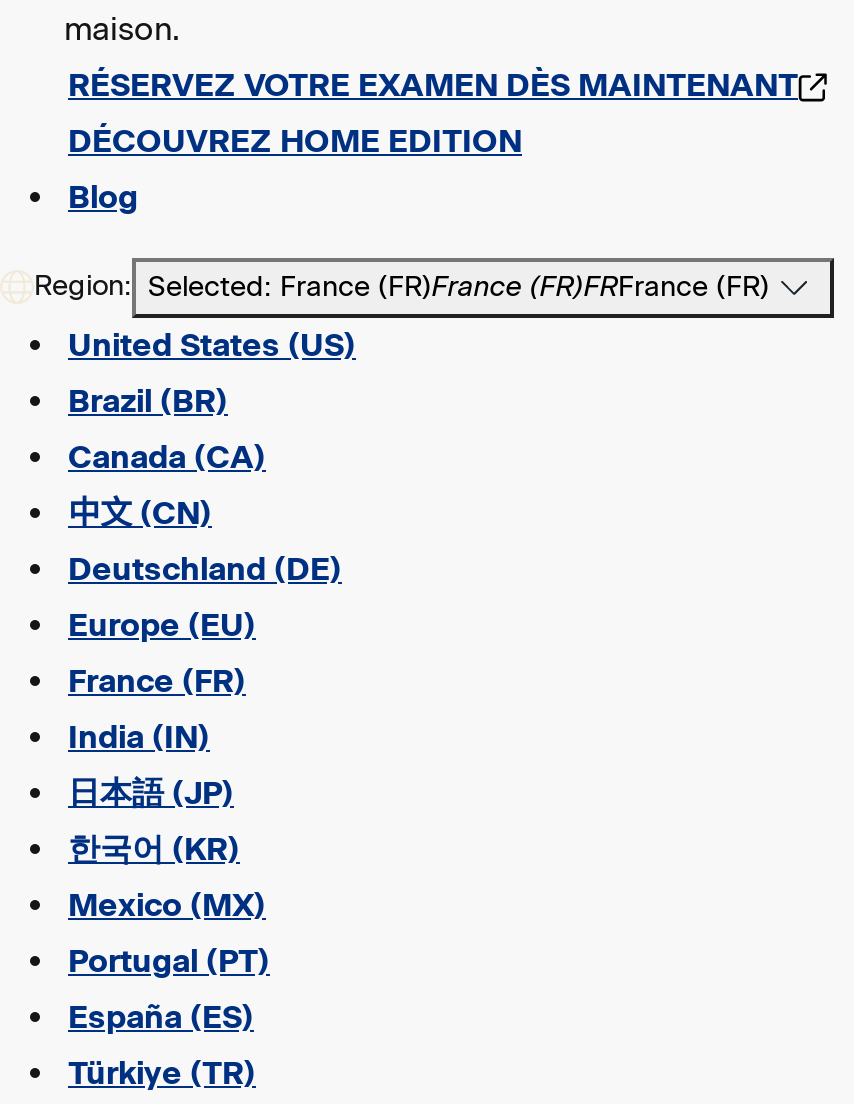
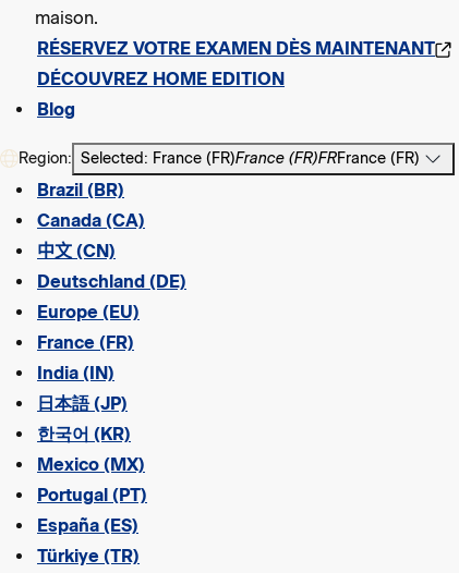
[68,326,356,364] United States (US) -> none

